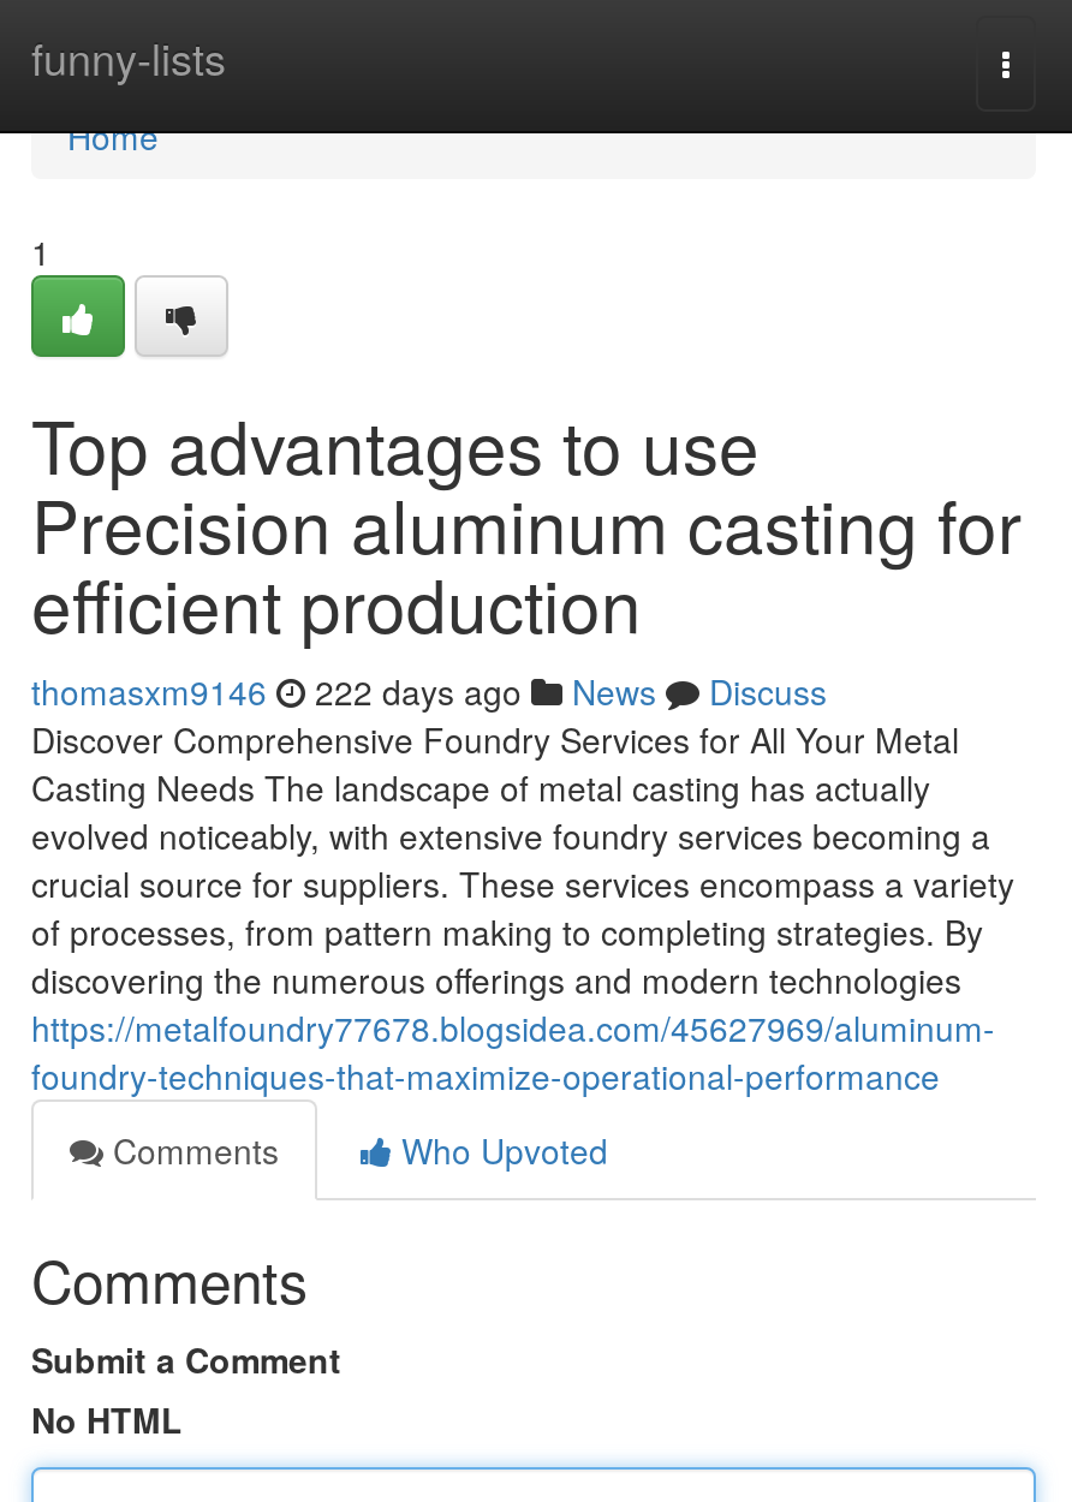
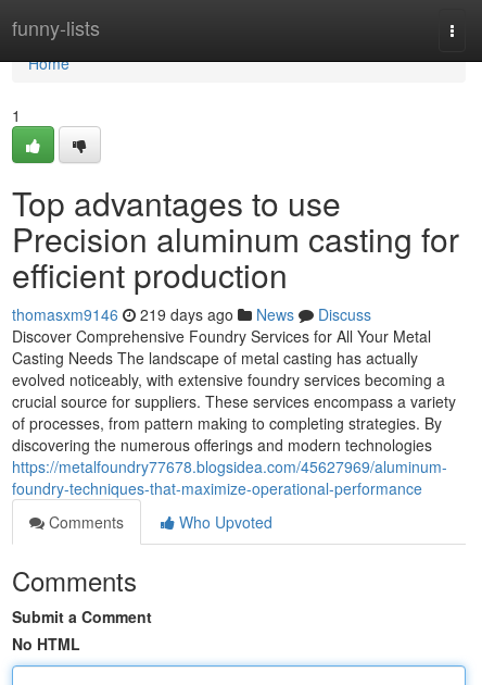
[31,667,827,715] thomasxm9146 222 days ago News Discuss -> [12,303,371,325] thomasxm9146 219 days ago News Discuss

